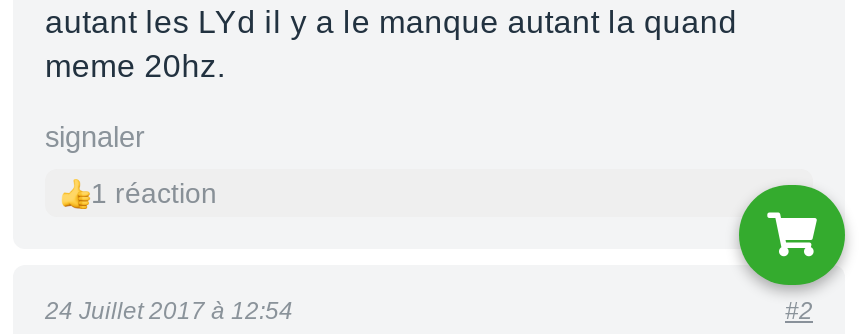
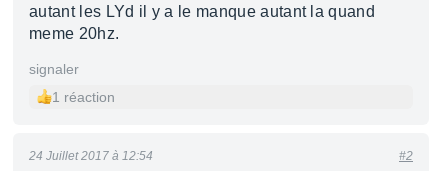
[735,182,849,292] [image] -> none

